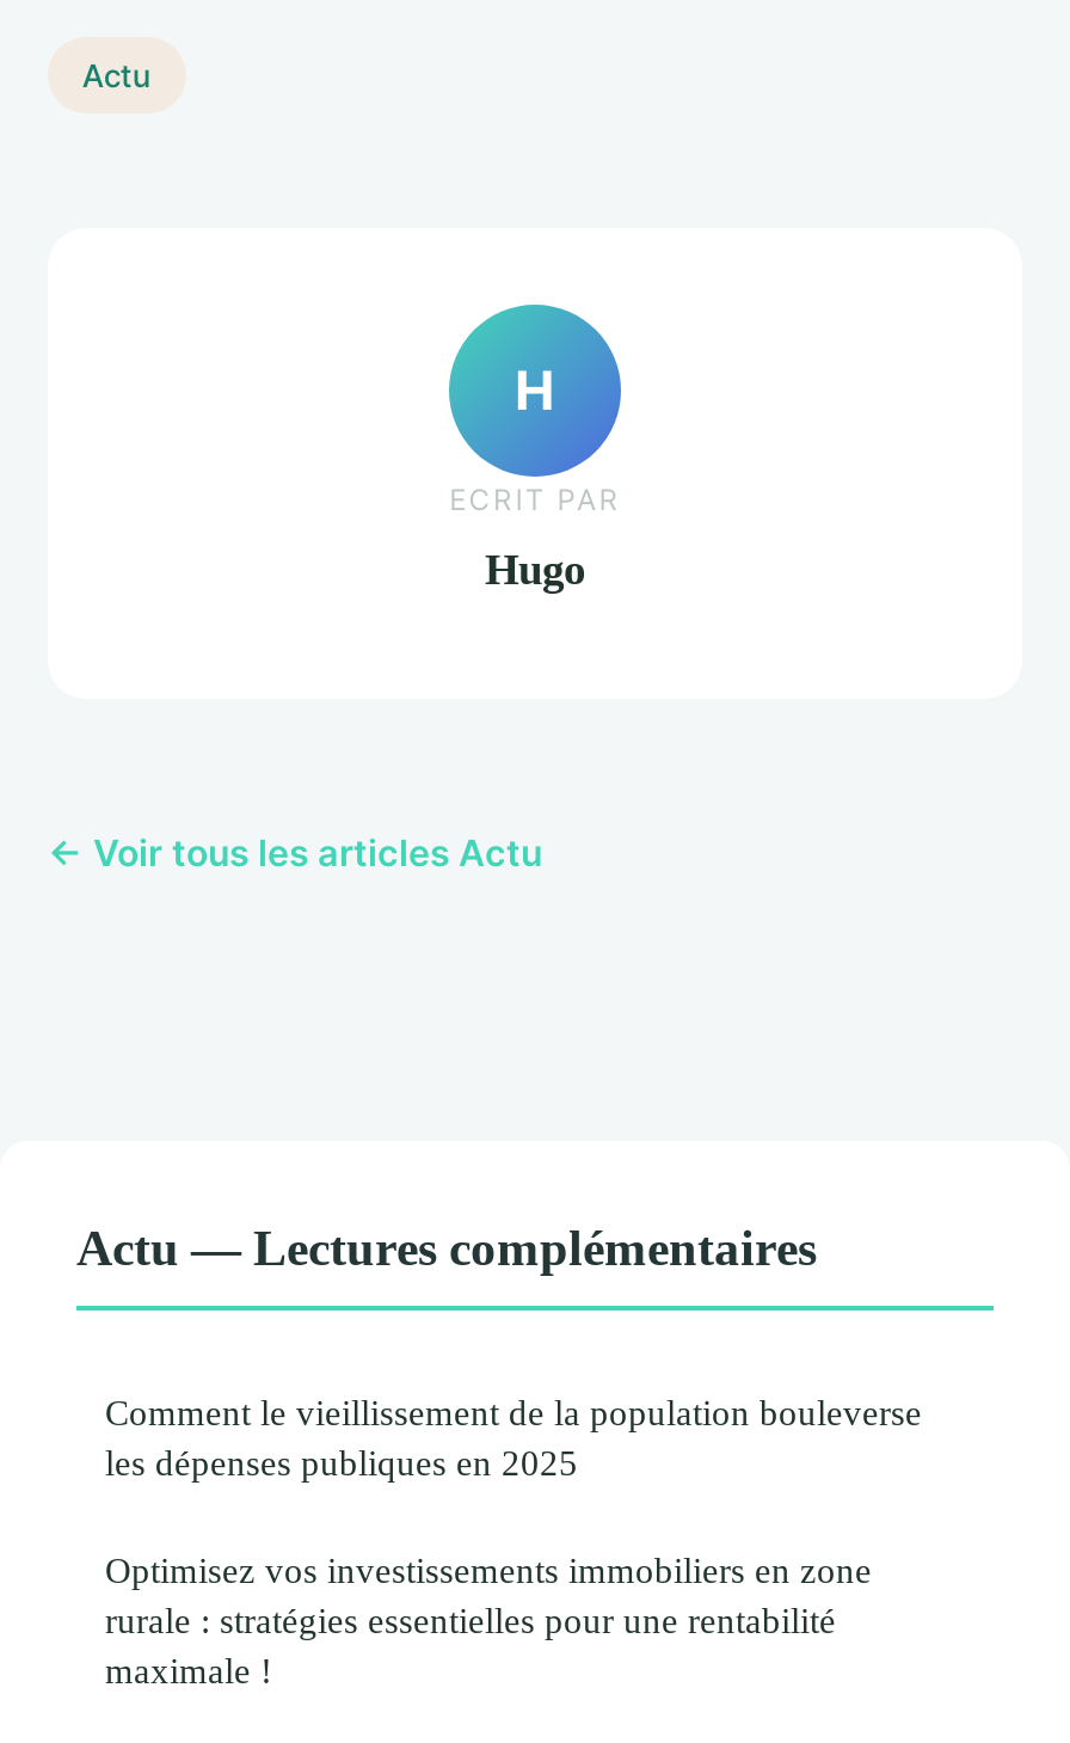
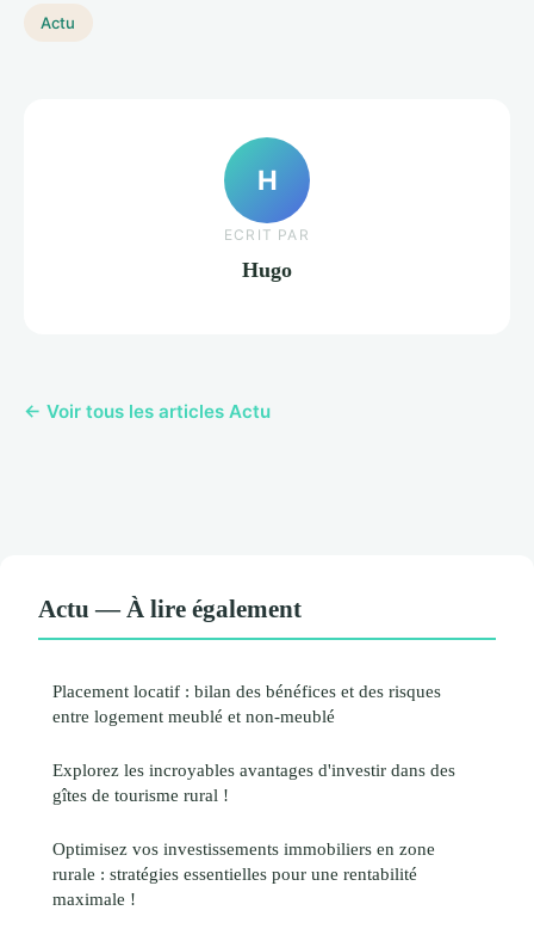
[76,1221,922,1484] Actu — Lectures complémentaires | Comment le vieillissement de la population bouleverse | les dépenses publiques en 2025 -> [38,595,455,805] Actu — À lire également | Placement locatif : bilan des bénéfices et des risques | entre logement meublé et non-meublé | Explorez les incroyables avantages d'investir dans des | gîtes de tourisme rural !

